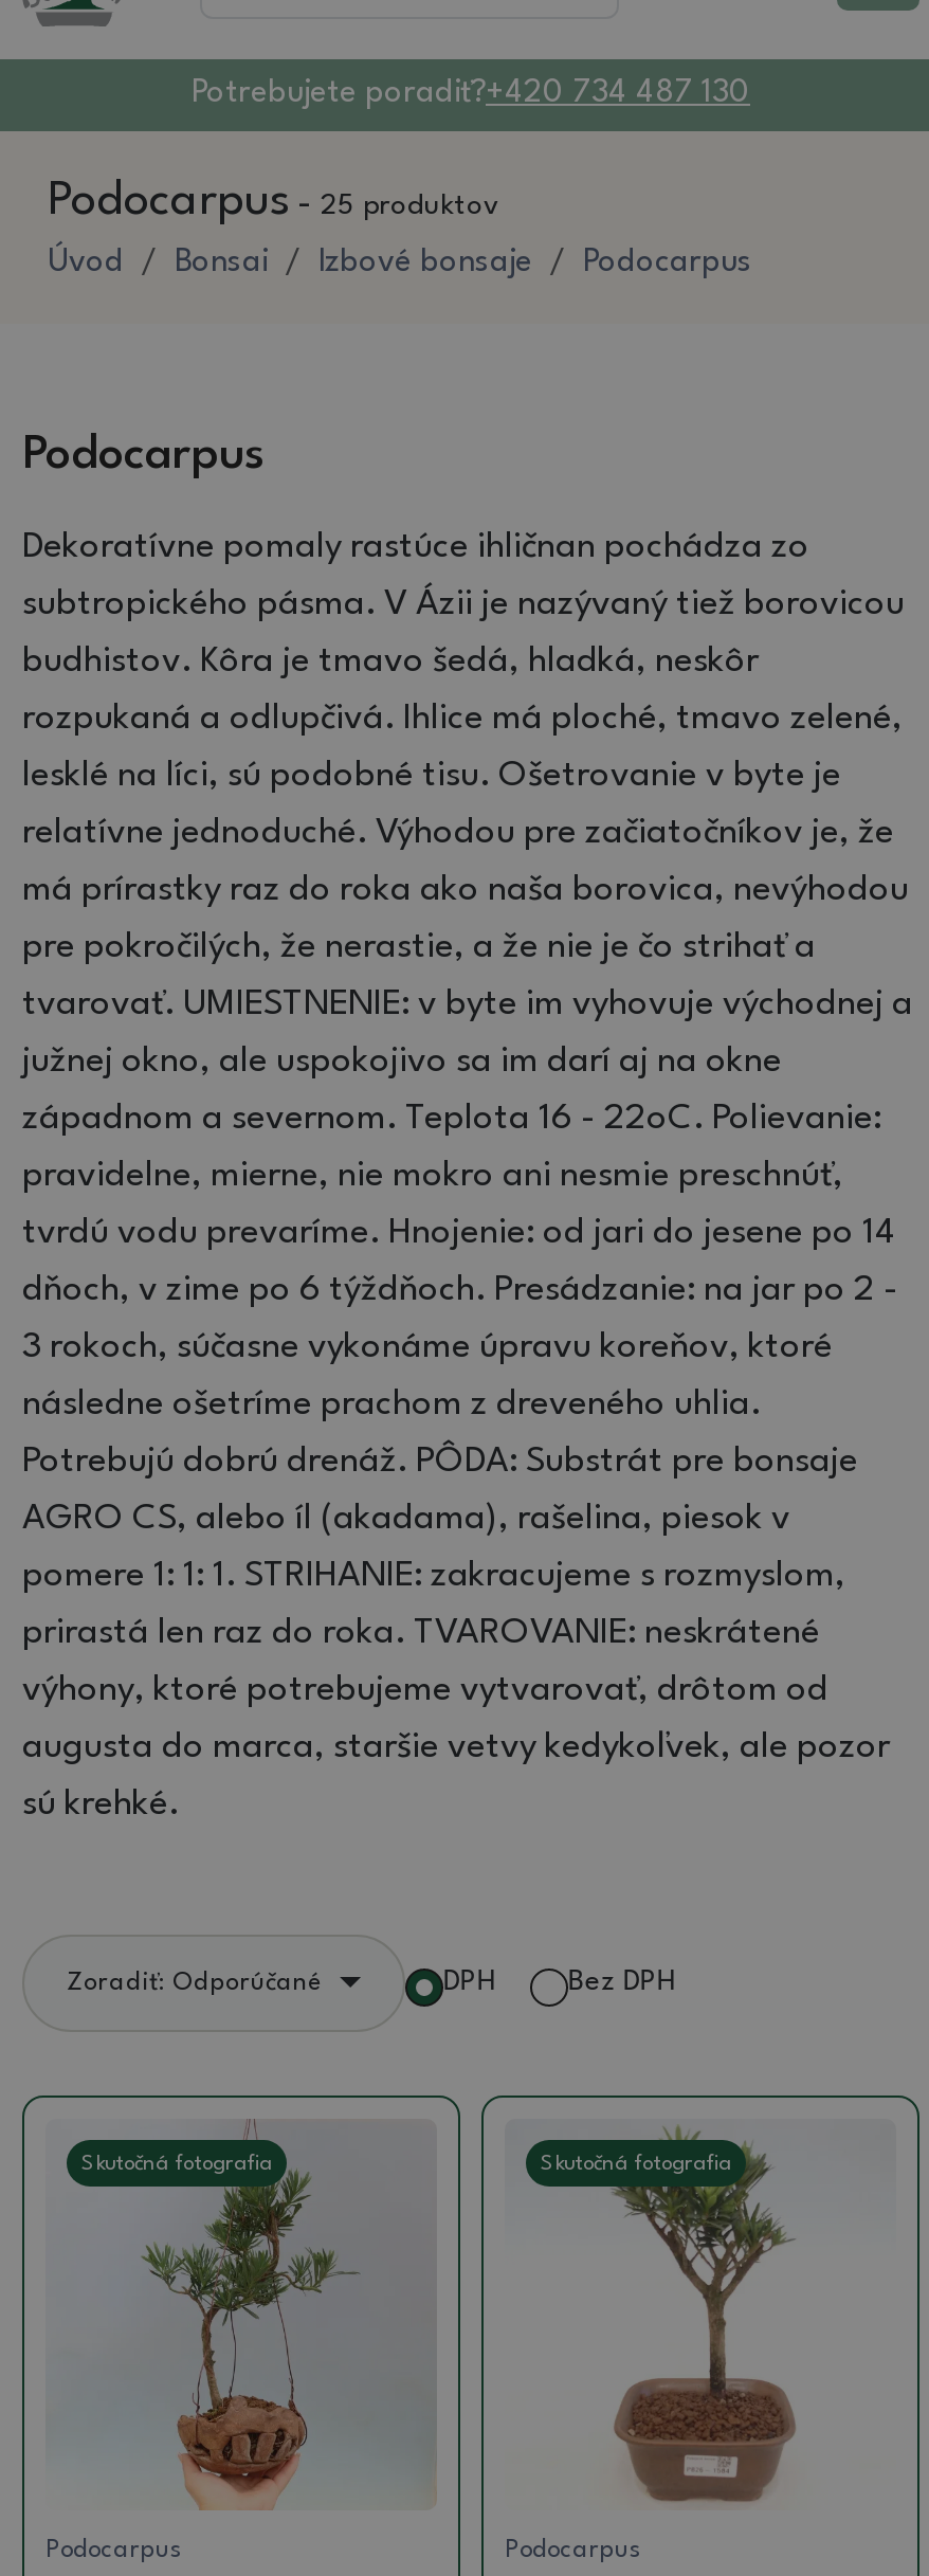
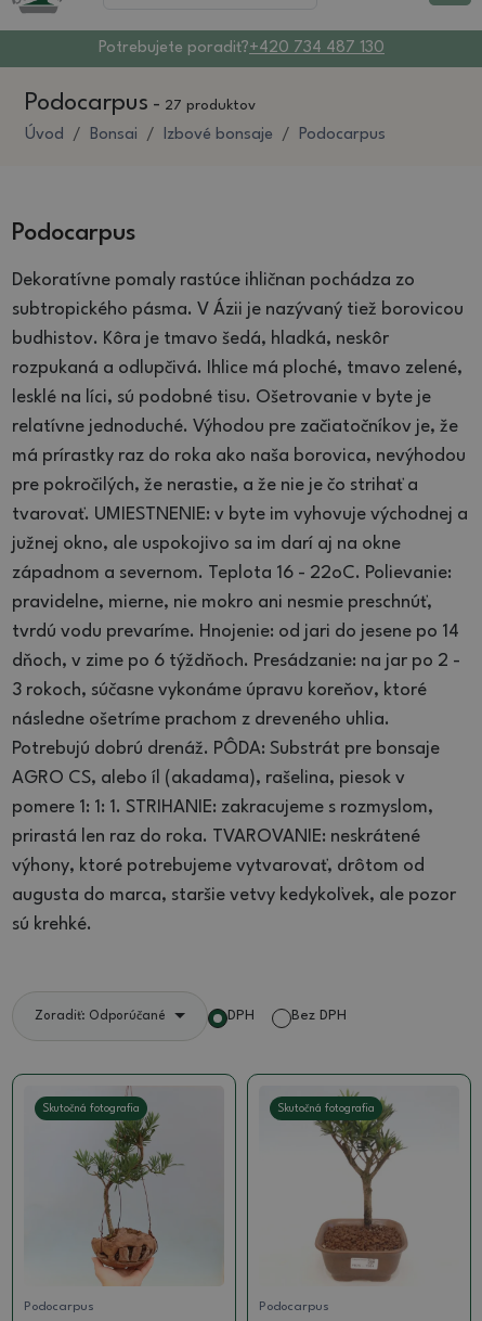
[48,178,498,225] Podocarpus - 25 produktov -> [25,91,256,115] Podocarpus - 27 produktov

